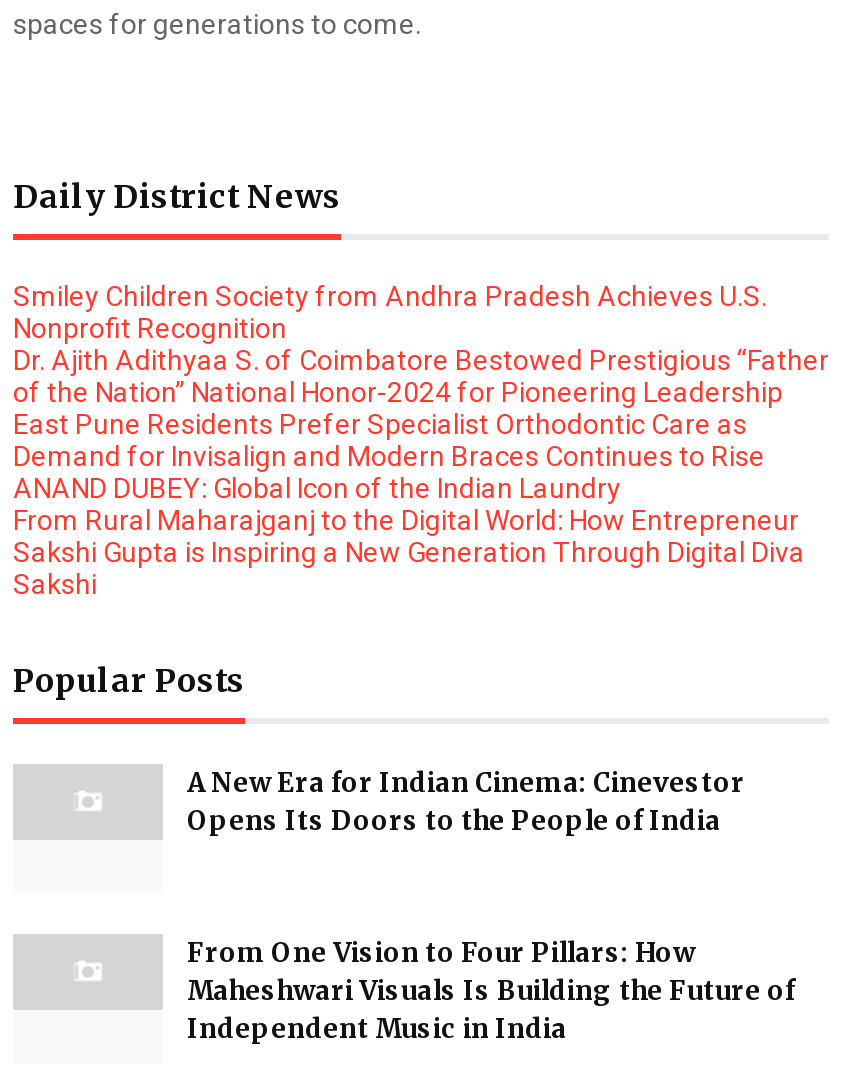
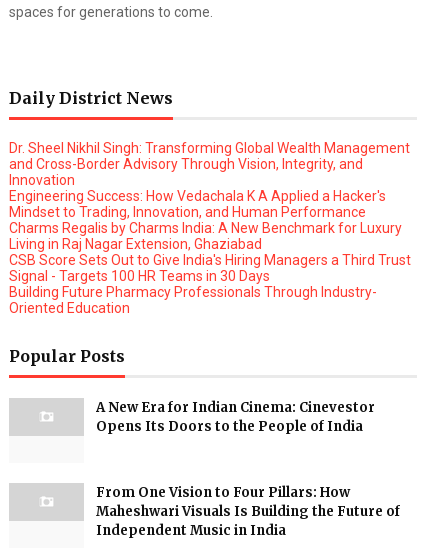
[13,280,829,600] Smiley Children Society from Andhra Pradesh Achieves U.S. | Nonprofit Recognition | Dr. Ajith Adithyaa S. of Coimbatore Bestowed Prestigious “Father | of the Nation” National Honor-2024 for Pioneering Leadership | East Pune Residents Prefer Specialist Orthodontic Care as | Demand for Invisalign and Modern Braces Continues to Rise | ANAND DUBEY: Global Icon of the Indian Laundry | From Rural Maharajganj to the Digital World: How Entrepreneur | Sakshi Gupta is Inspiring a New Generation Through Digital Diva | Sakshi -> [9,140,411,316] Dr. Sheel Nikhil Singh: Transforming Global Wealth Management | and Cross-Border Advisory Through Vision, Integrity, and | Innovation | Engineering Success: How Vedachala K A Applied a Hacker's | Mindset to Trading, Innovation, and Human Performance | Charms Regalis by Charms India: A New Benchmark for Luxury | Living in Raj Nagar Extension, Ghaziabad | CSB Score Sets Out to Give India's Hiring Managers a Third Trust | Signal - Targets 100 HR Teams in 30 Days | Building Future Pharmacy Professionals Through Industry- | Oriented Education

